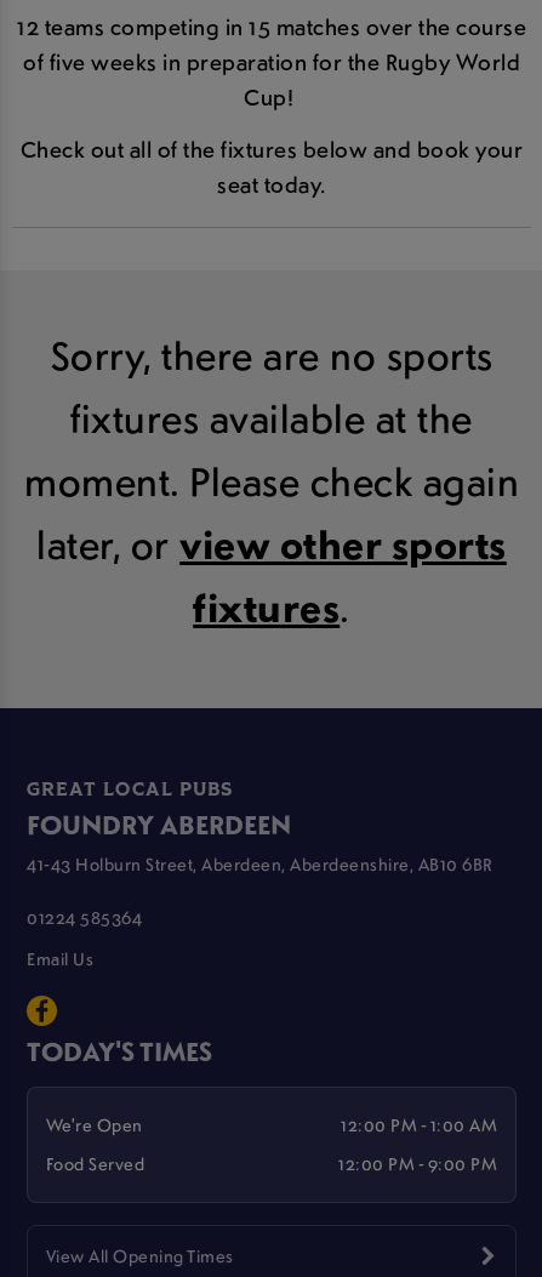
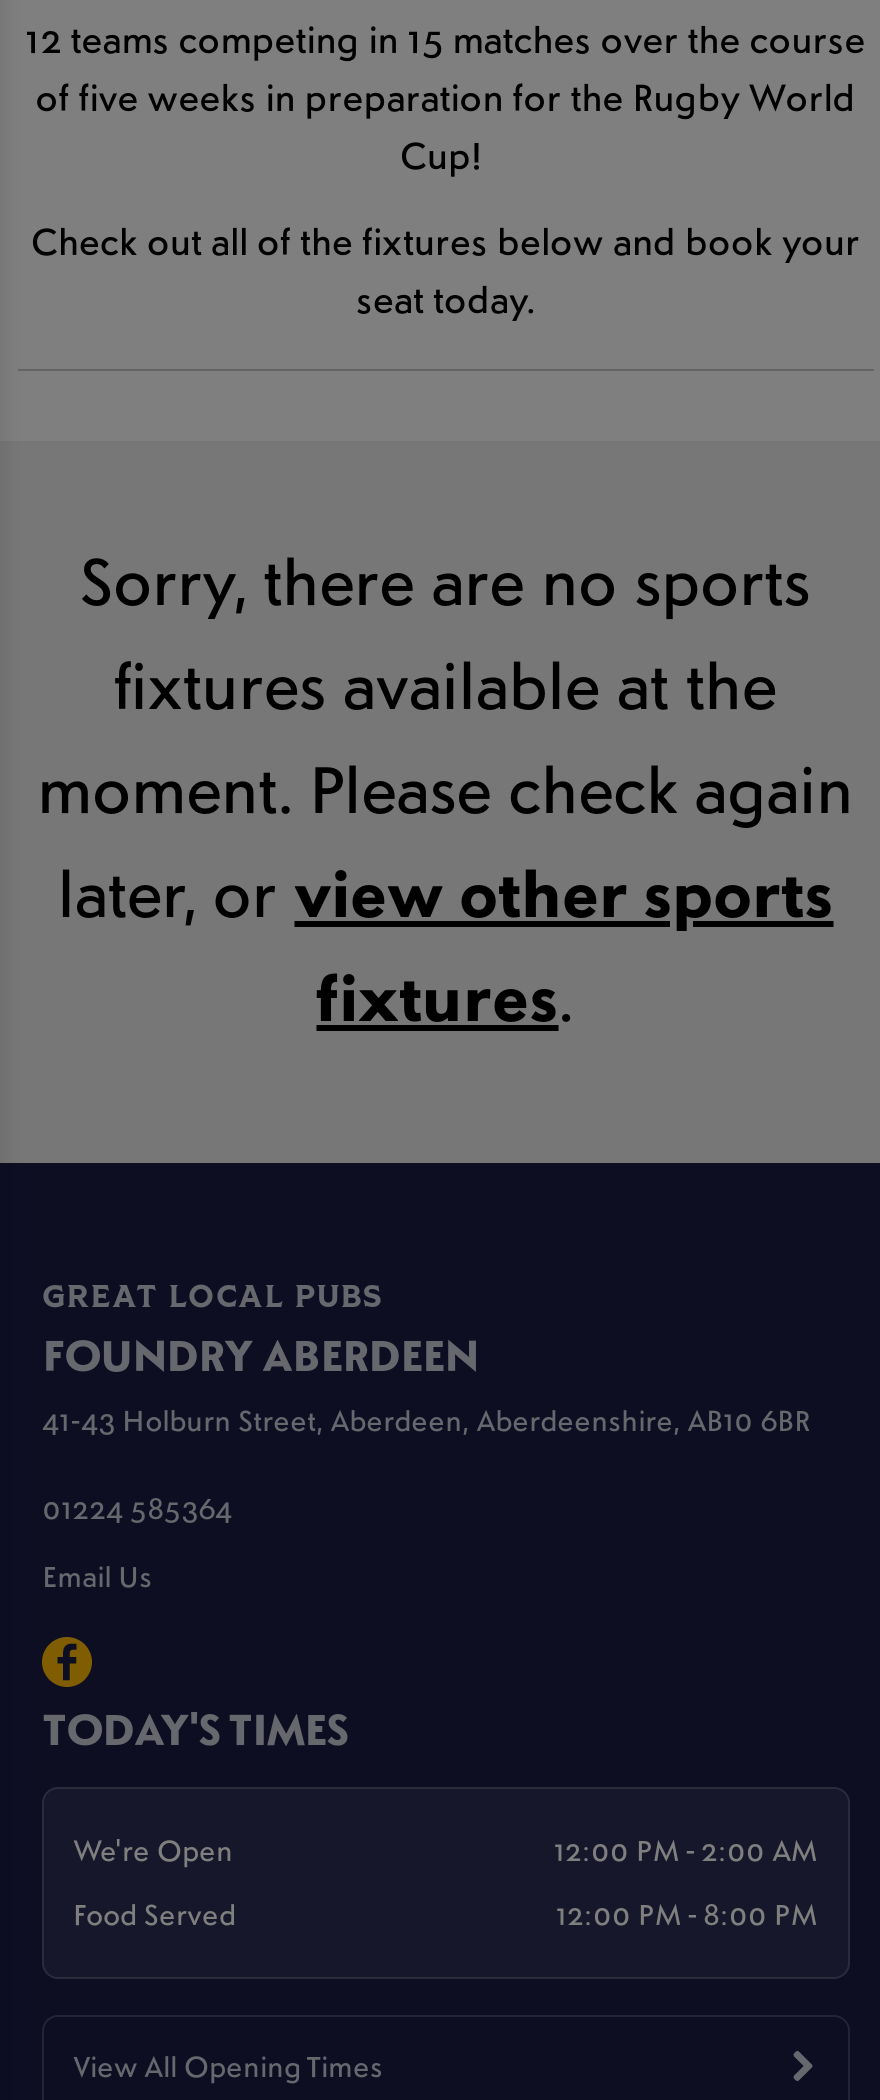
[341,1112,497,1136] 12:00 PM - 1:00 AM -> [554,1829,818,1869] 12:00 PM - 2:00 AM
[339,1151,497,1176] 12:00 PM - 9:00 PM -> [556,1894,818,1934] 12:00 PM - 8:00 PM

